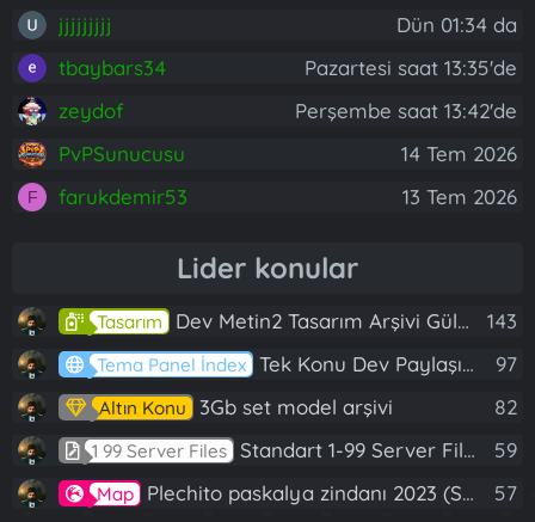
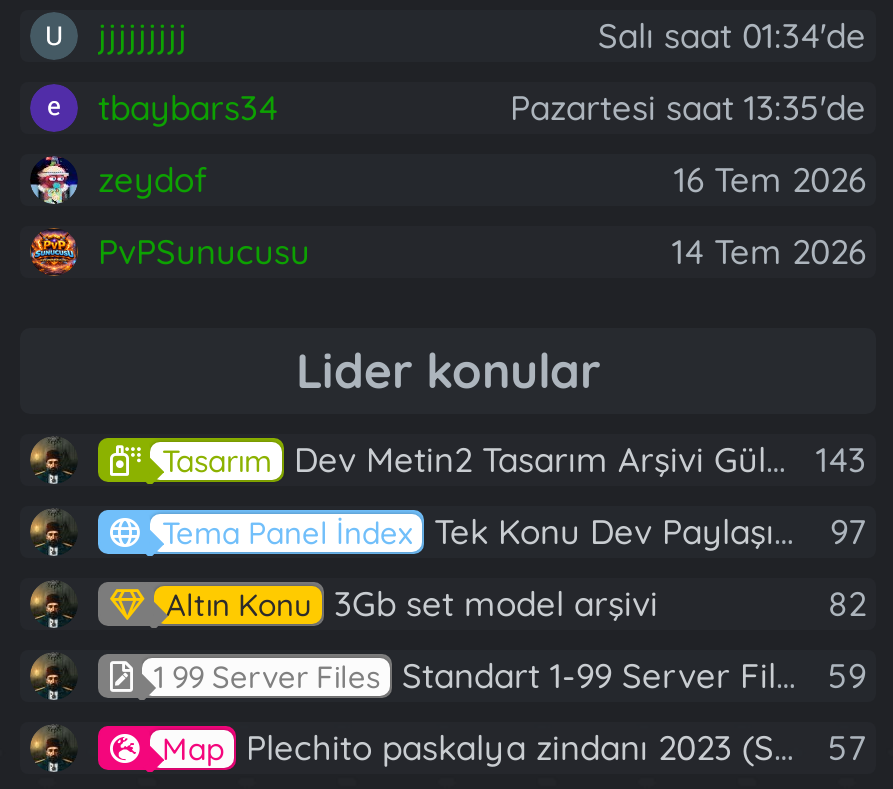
[396,12,517,37] Dün 01:34 da -> [598,14,866,56] Salı saat 01:34'de
[295,98,517,123] Perşembe saat 13:42'de -> [674,158,866,200] 16 Tem 2026
[27,184,517,209] F | farukdemir53 | 13 Tem 2026 -> none

